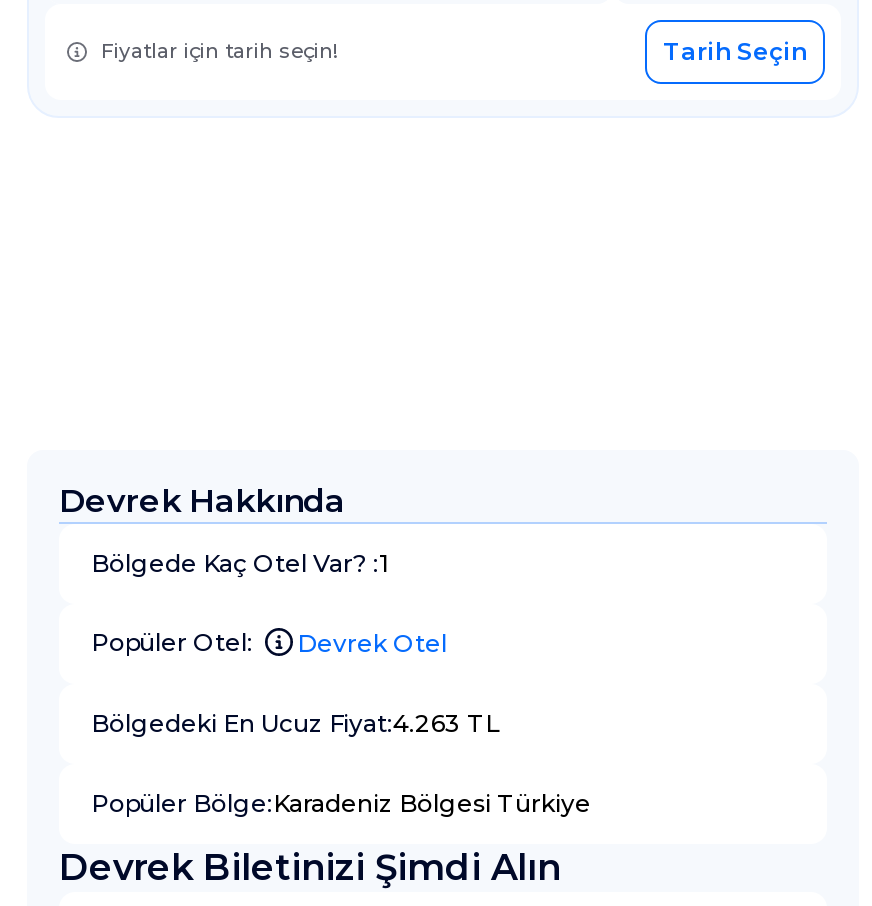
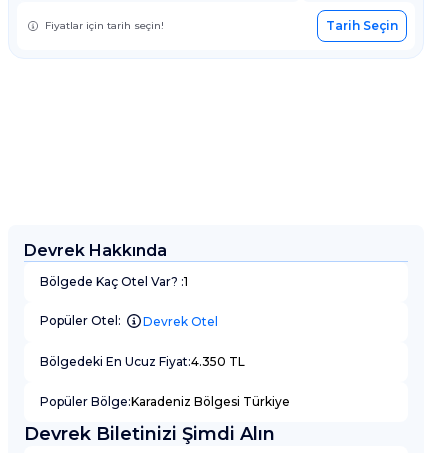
[91,708,499,738] Bölgedeki En Ucuz Fiyat:4.263 TL -> [40,354,245,369] Bölgedeki En Ucuz Fiyat:4.350 TL

